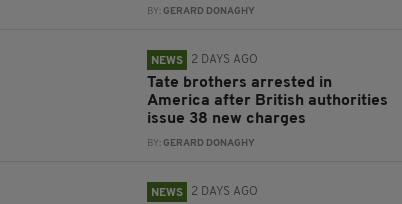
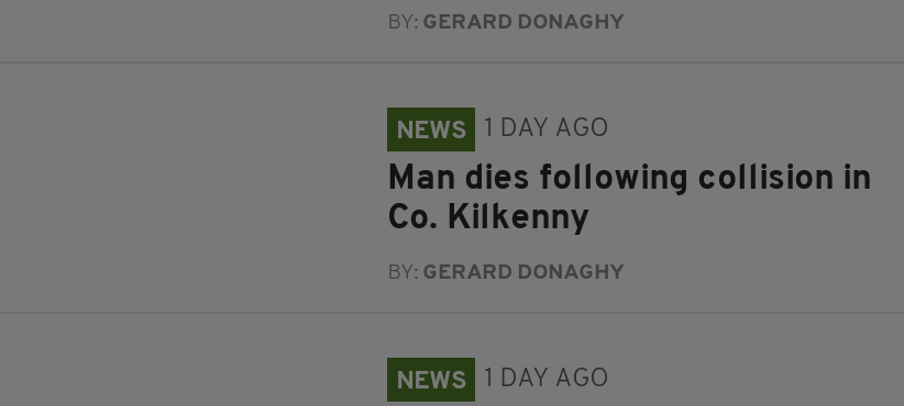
[151,54,258,67] NEWS 2 DAYS AGO -> [396,116,609,144] NEWS 1 DAY AGO
[147,75,388,127] Tate brothers arrested in | America after British authorities | issue 38 new charges -> [387,162,871,237] Man dies following collision in | Co. Kilkenny
[151,186,258,199] NEWS 2 DAYS AGO -> [396,366,609,395] NEWS 1 DAY AGO

